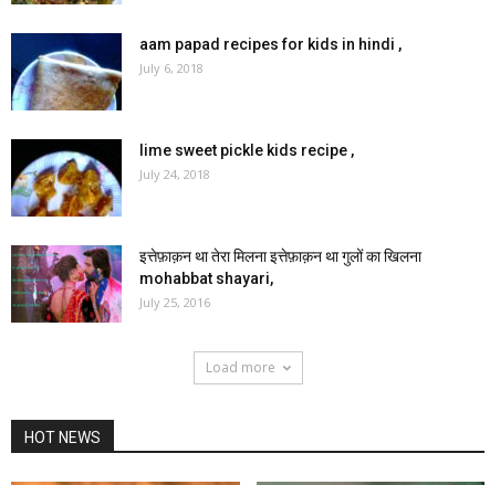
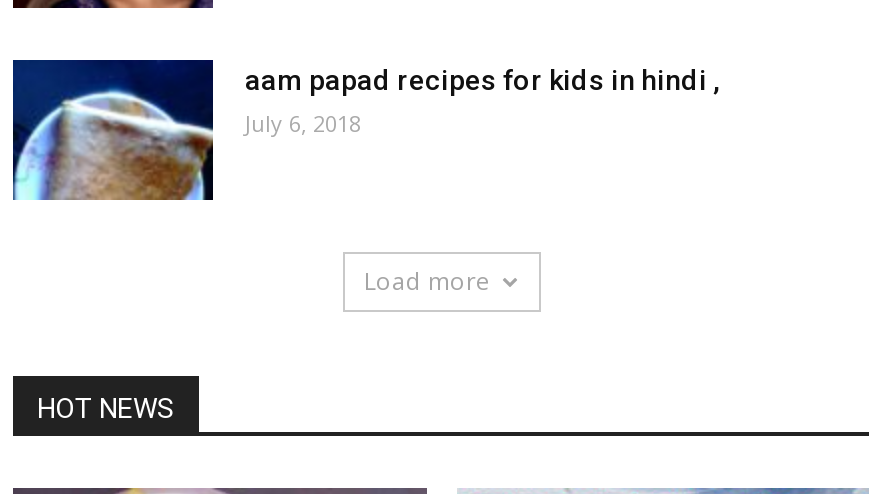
[10,138,354,218] [image] | lime sweet pickle kids recipe , | July 24, 2018 -> none
[11,244,421,324] [image] | इत्तेफ़ाक़न था तेरा मिलना इत्तेफ़ाक़न था गुलों का खिलना | mohabbat shayari, | July 25, 2016 -> none

